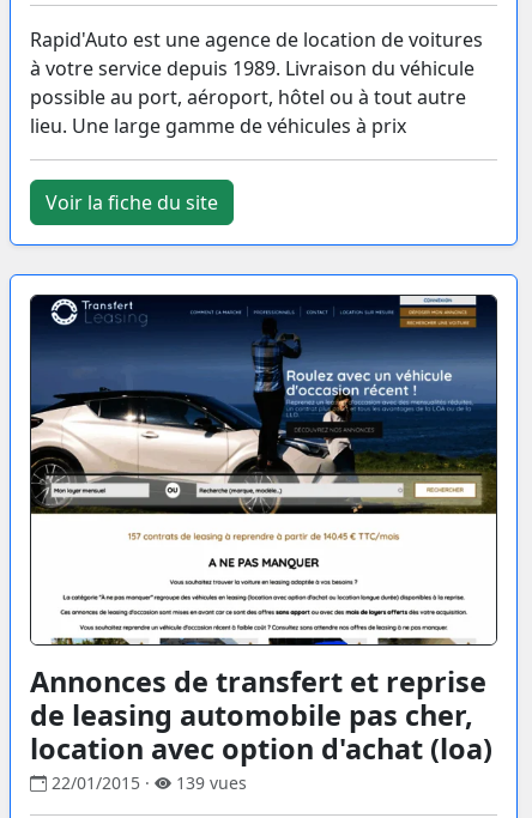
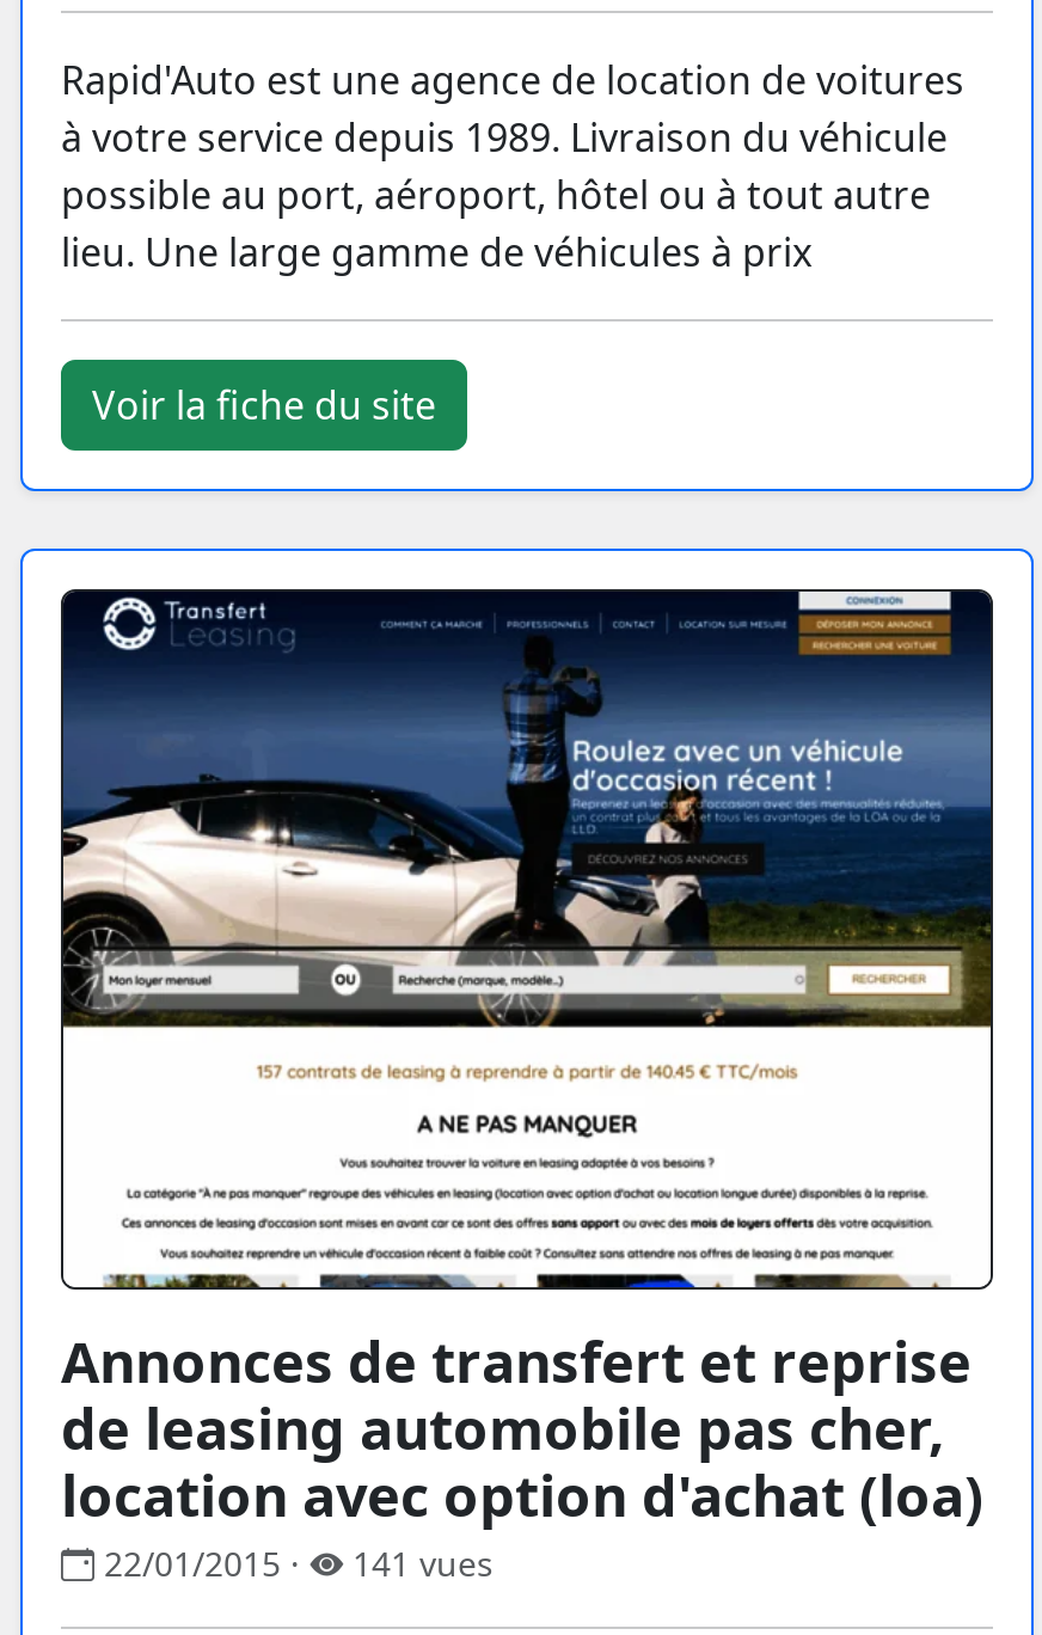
[47,771,247,794] 22/01/2015 · 139 vues -> [94,1541,494,1586] 22/01/2015 · 141 vues

